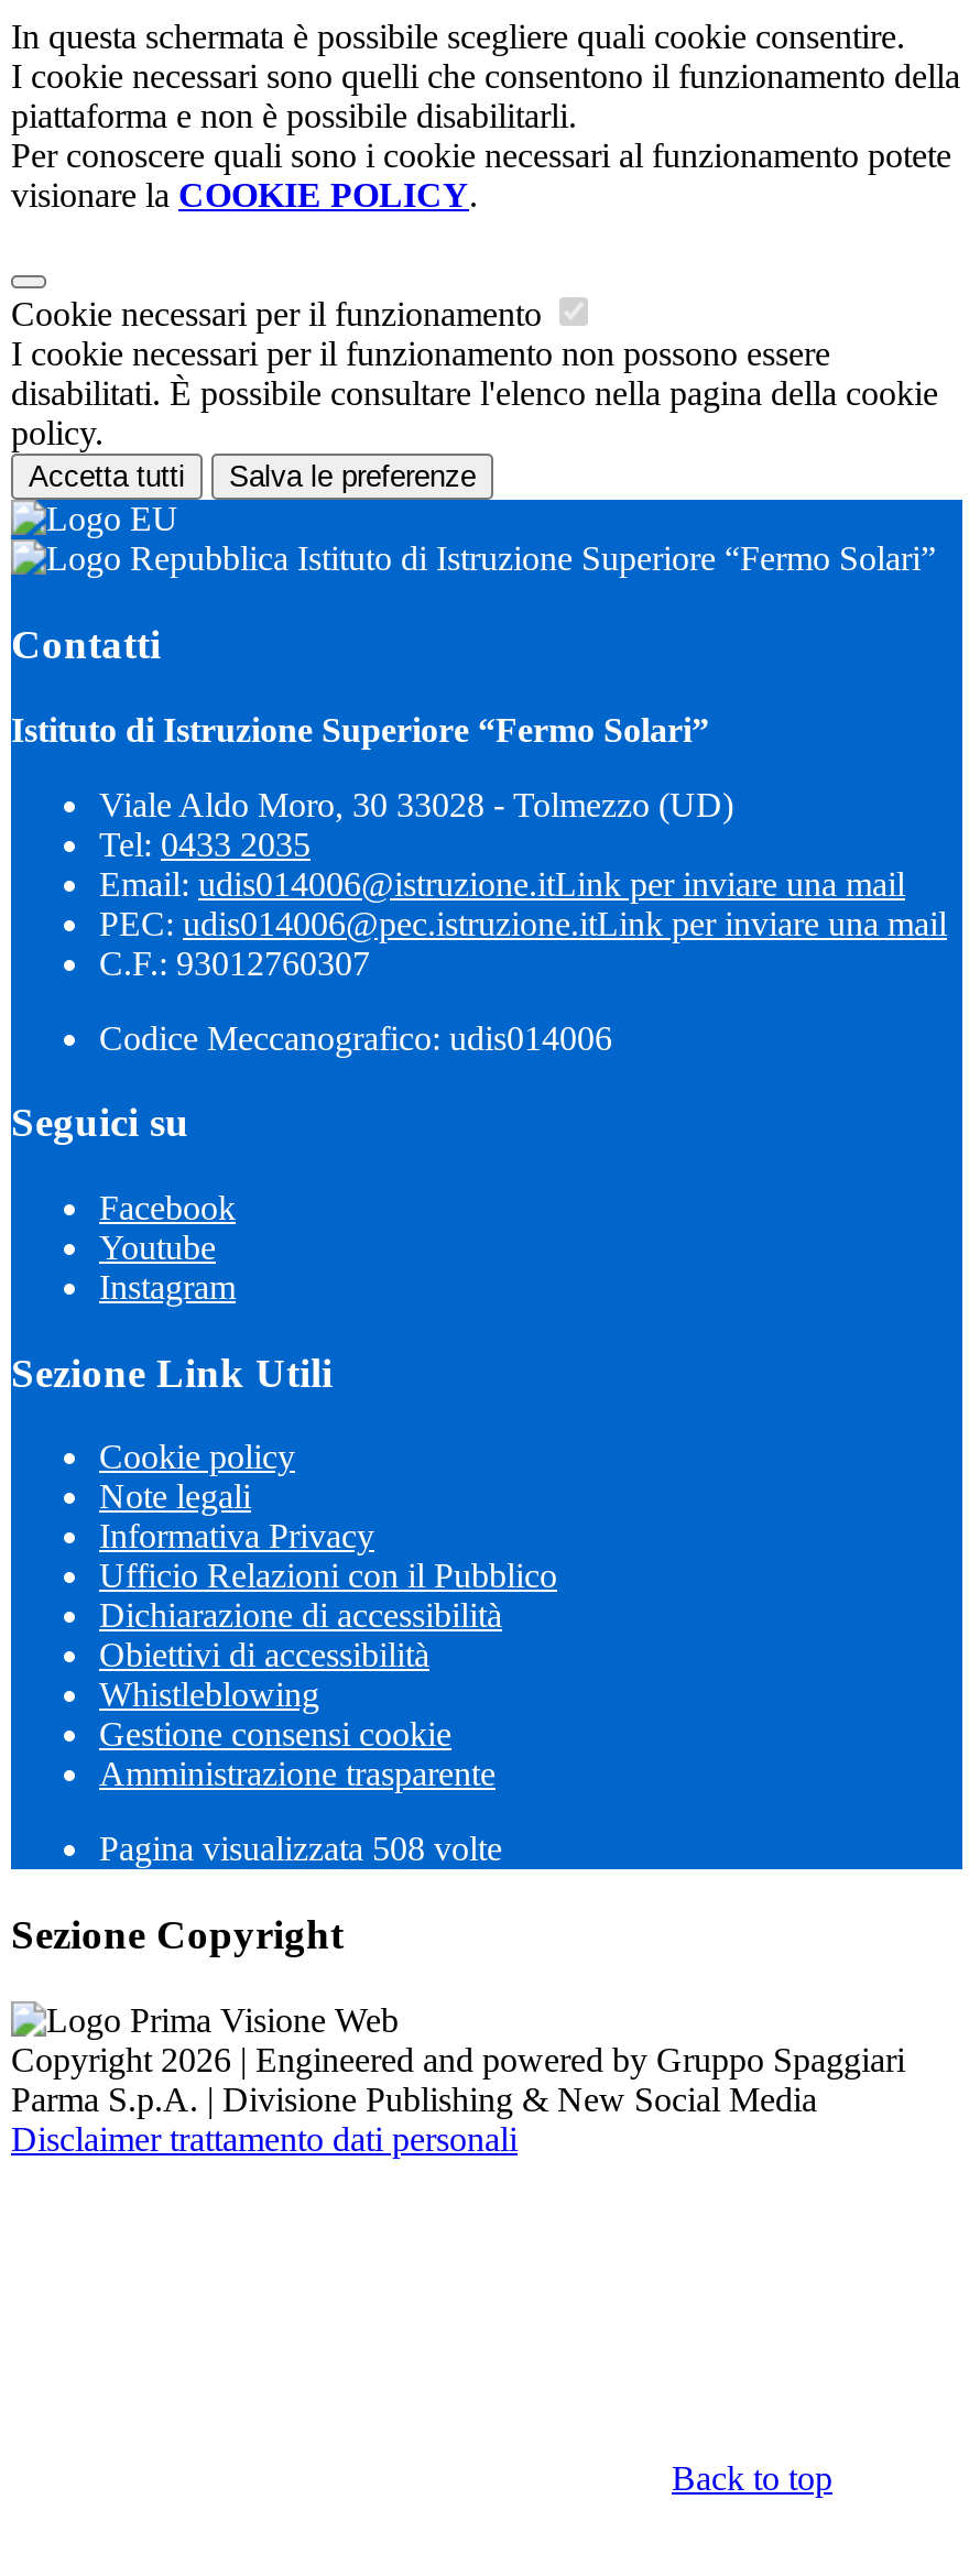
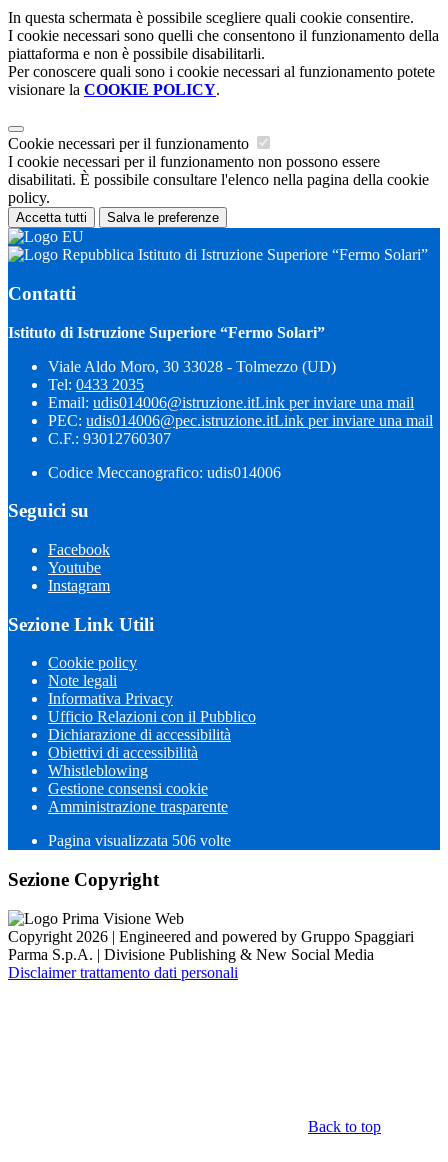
[99,1831,502,1868] Pagina visualizzata 508 volte -> [48,832,231,849] Pagina visualizzata 506 volte

